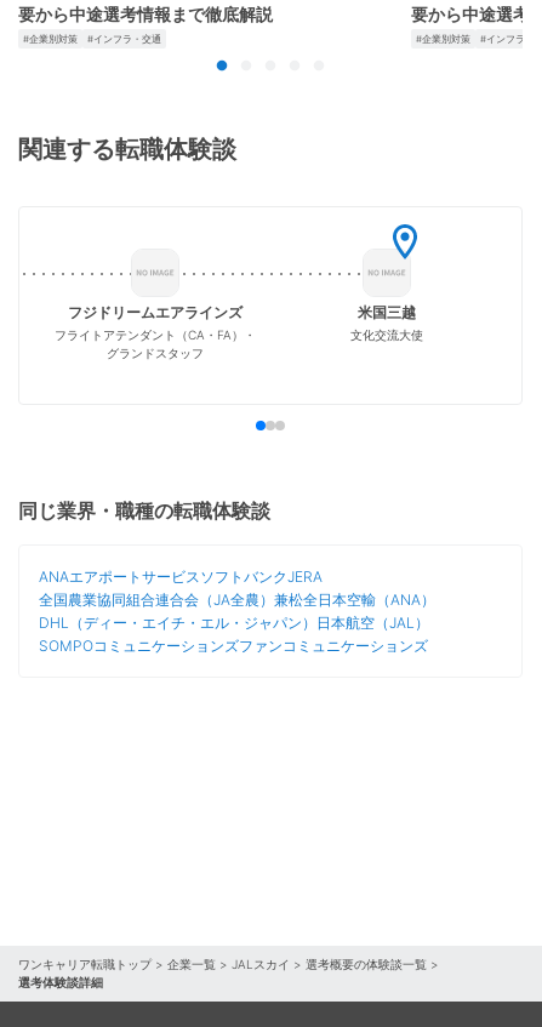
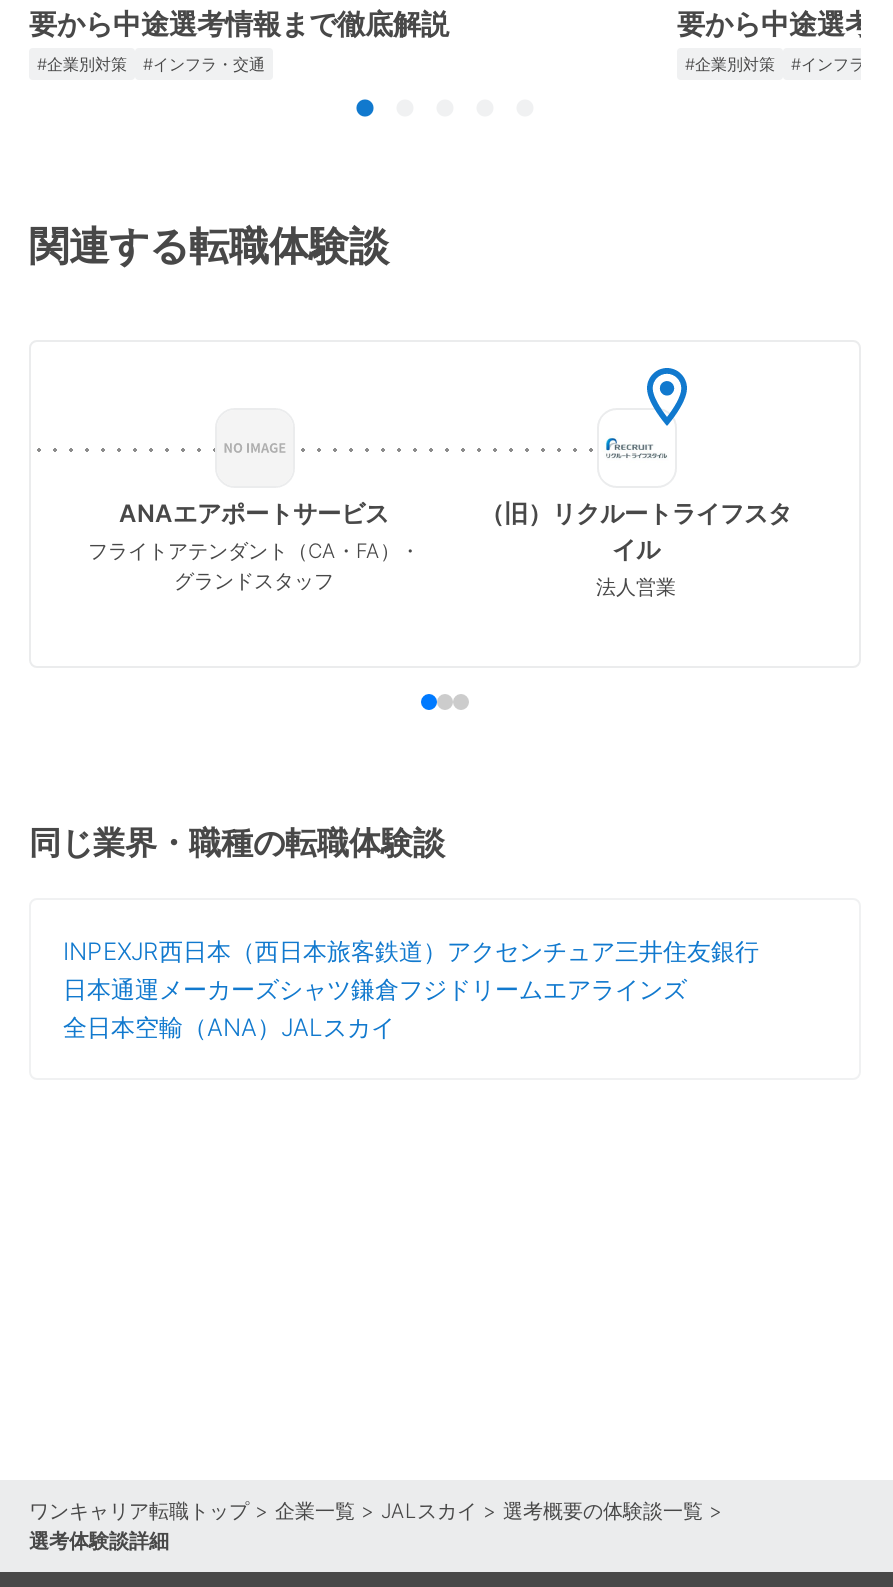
[67,303,242,322] フジドリームエアラインズ -> [119,497,389,527] ANAエアポートサービス
[350,303,423,342] 米国三越 | 文化交流大使 -> [480,497,792,597] （旧）リクルートライフスタ | イル | 法人営業
[39,568,435,655] ANAエアポートサービスソフトバンクJERA | 全国農業協同組合連合会（JA全農）兼松全日本空輸（ANA） | DHL（ディー・エイチ・エル・ジャパン）日本航空（JAL） | SOMPOコミュニケーションズファンコミュニケーションズ -> [63,936,759,1042] INPEXJR西日本（西日本旅客鉄道）アクセンチュア三井住友銀行 | 日本通運メーカーズシャツ鎌倉フジドリームエアラインズ | 全日本空輸（ANA）JALスカイ

